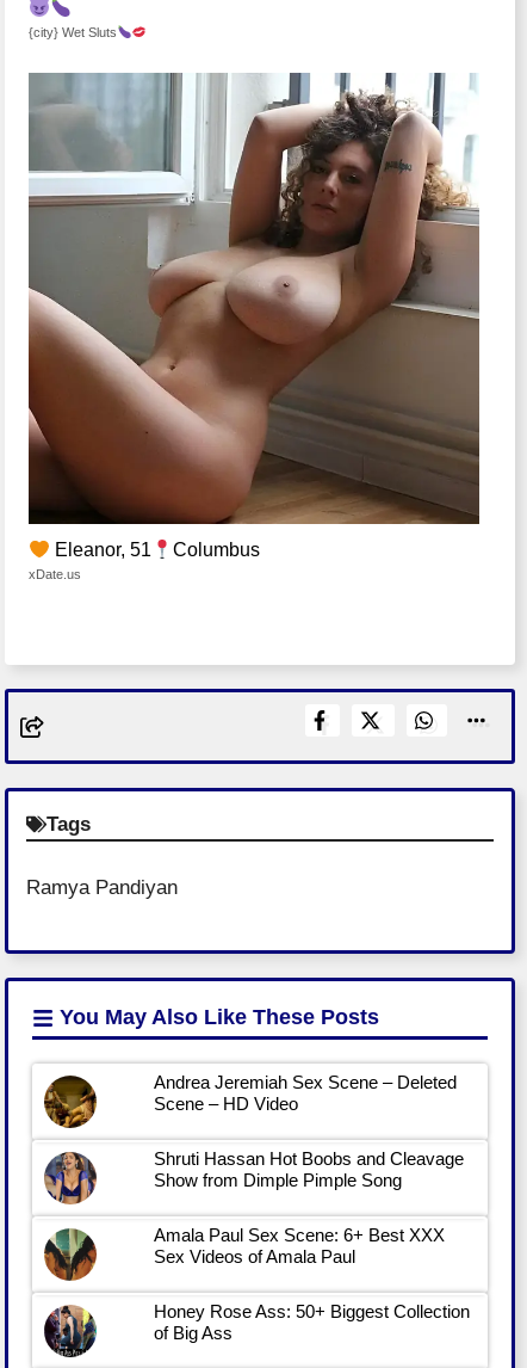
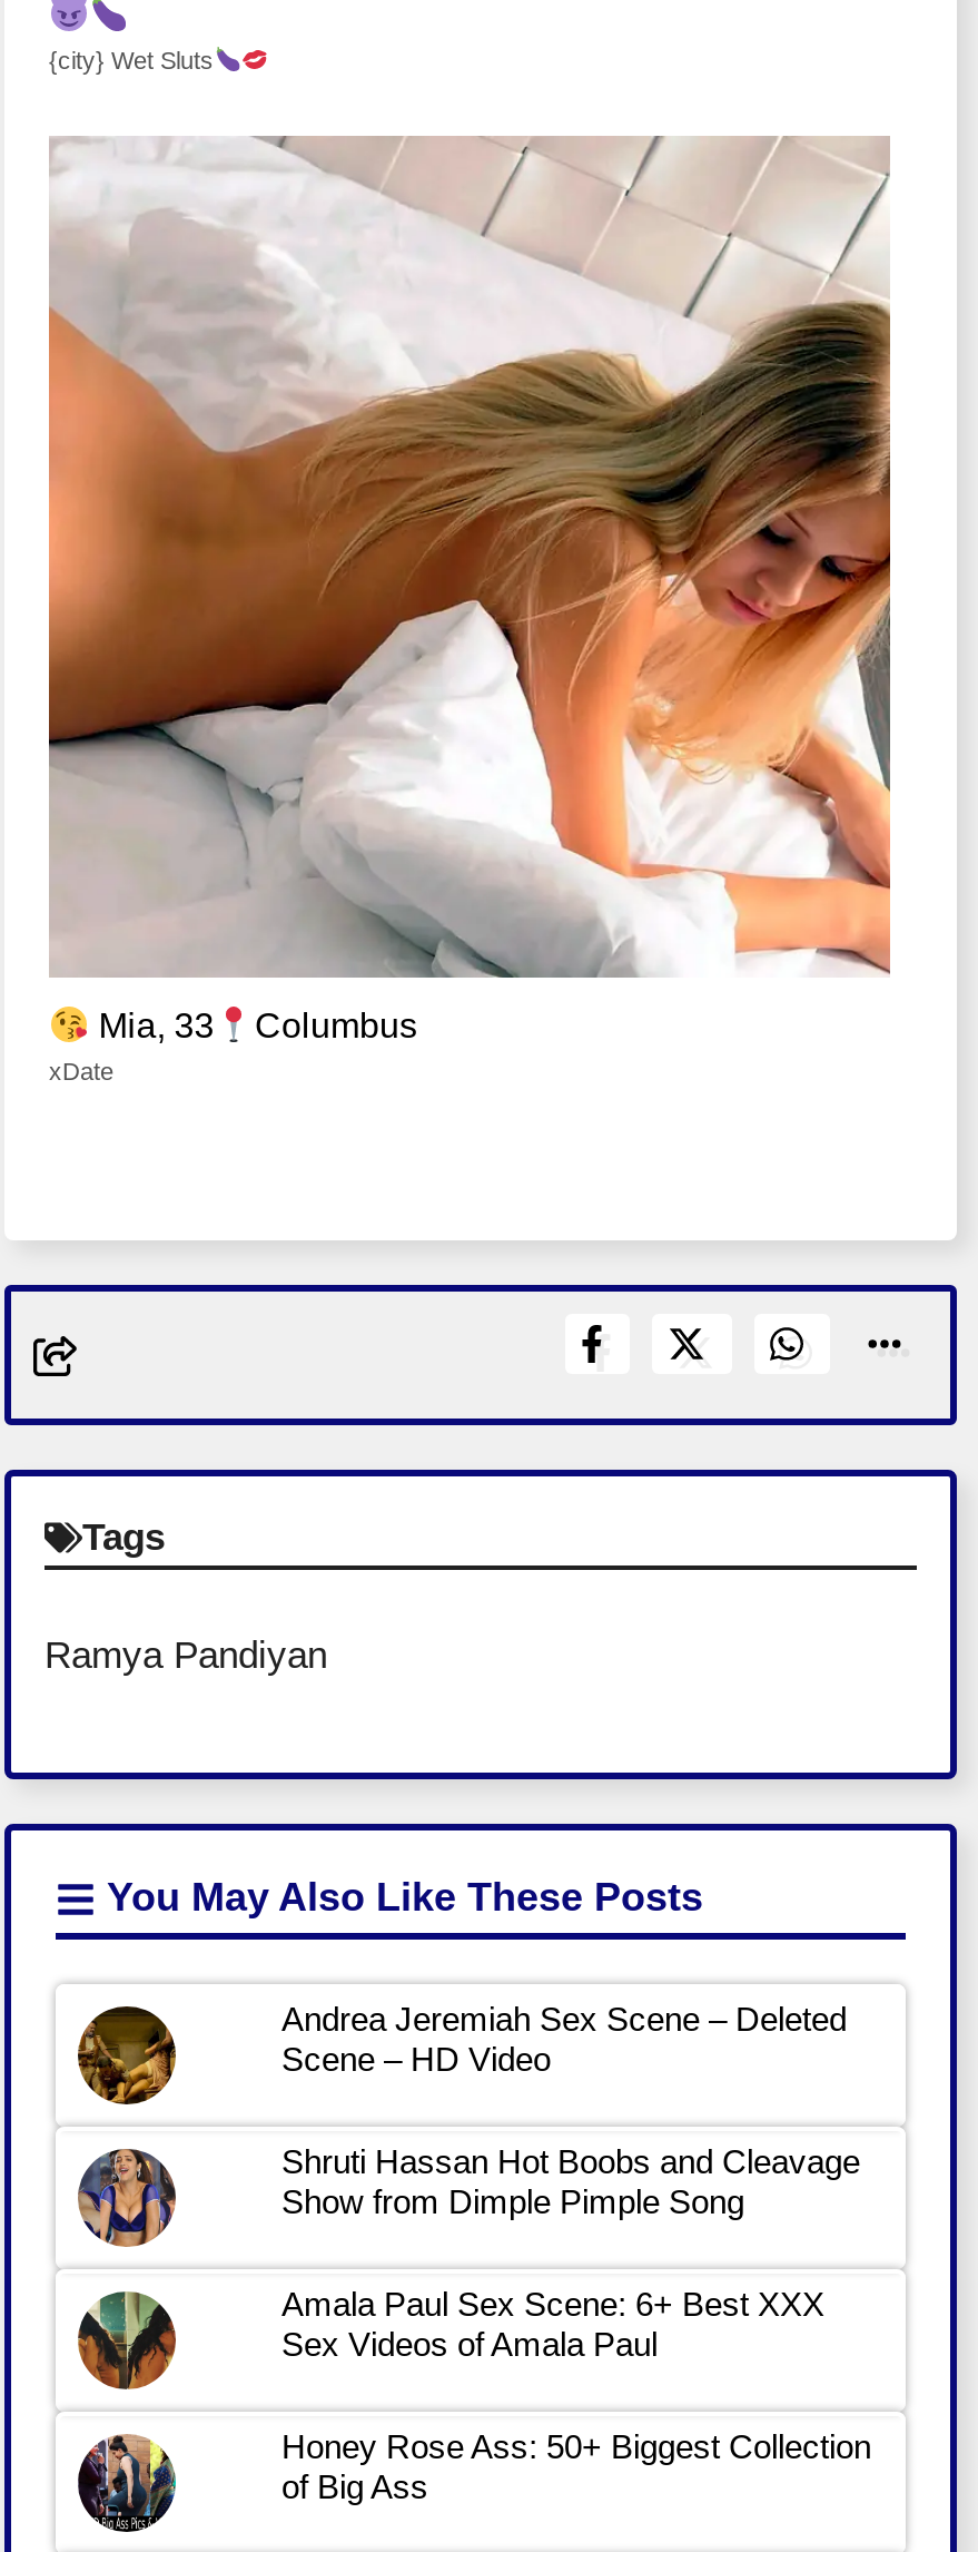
[27,72,480,560] [image] | Eleanor, 51 Columbus -> [47,134,892,1045] [image] | Mia, 33 Columbus
[29,567,81,582] xDate.us -> [49,1058,113,1085] xDate

